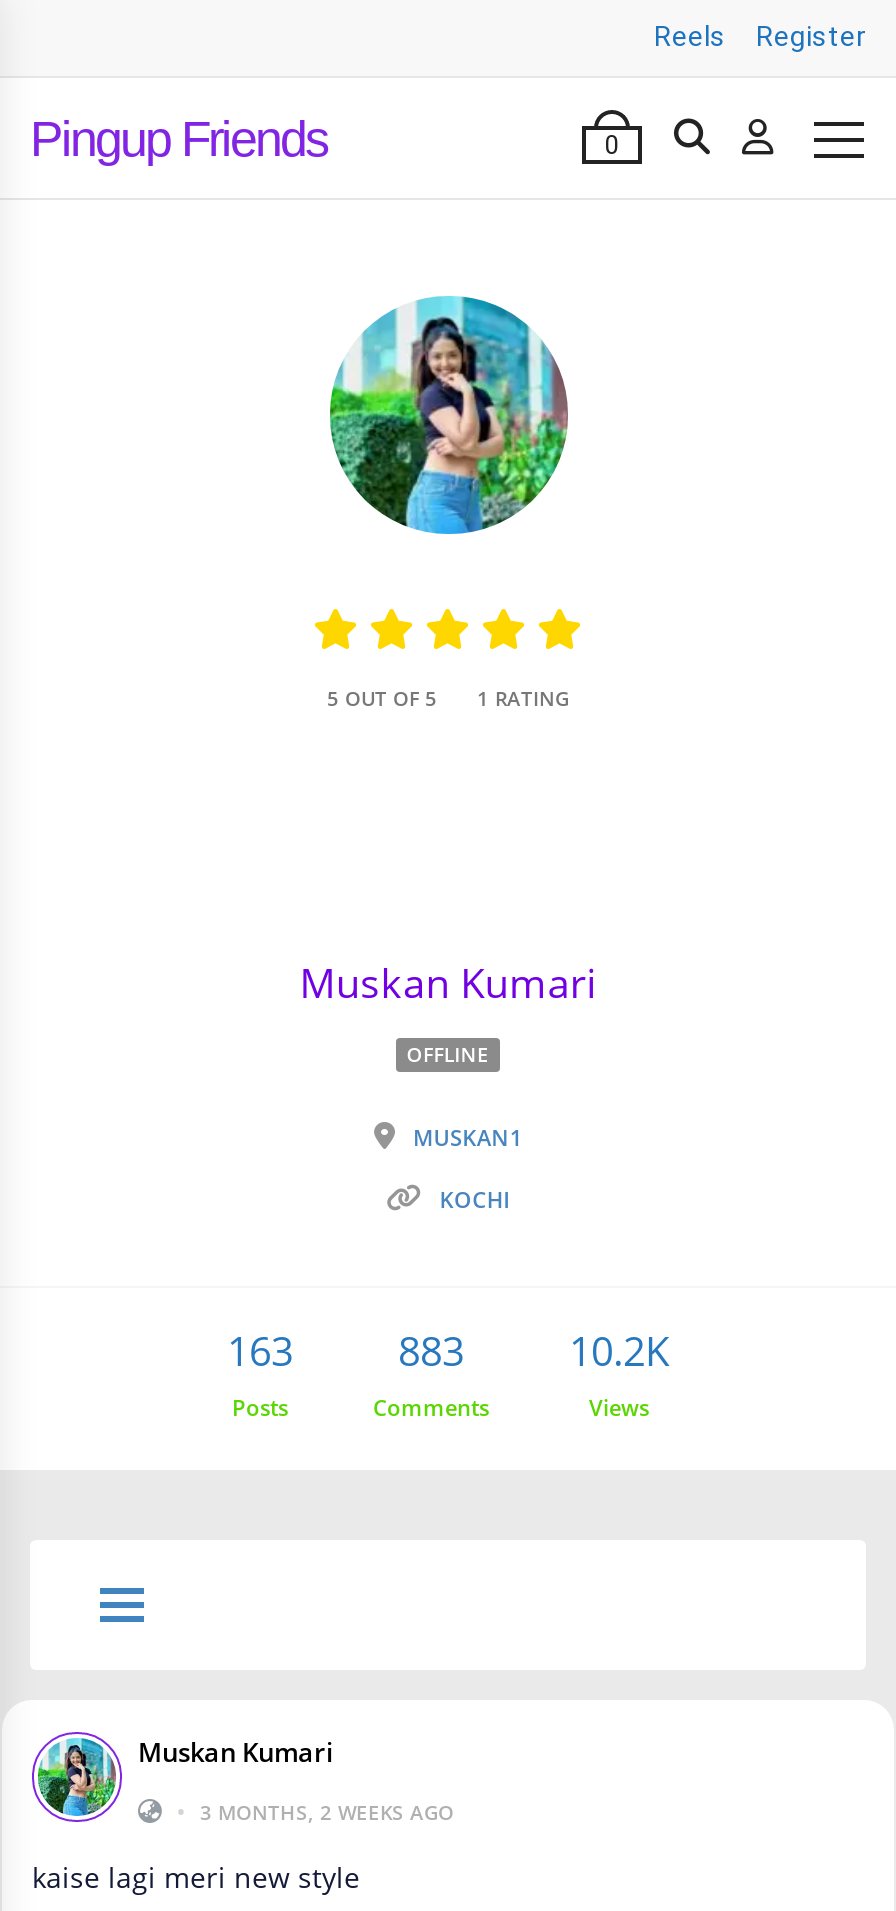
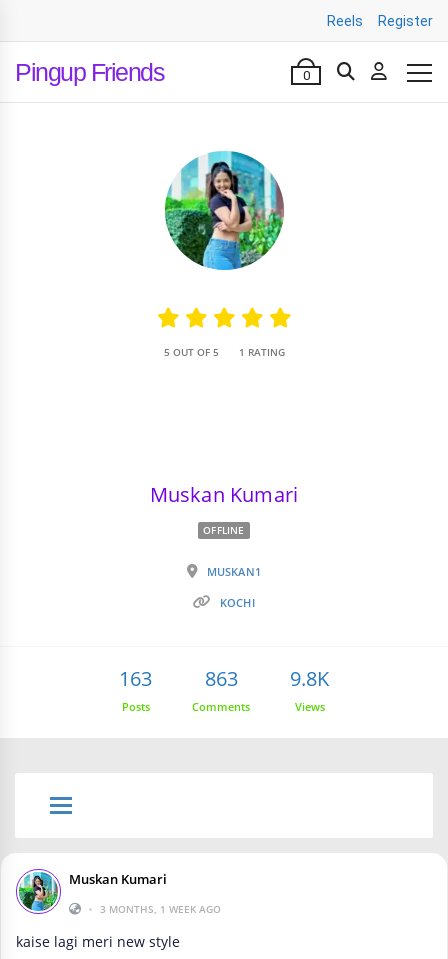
[398,1324,464,1378] 883 -> [204,665,237,692] 863
[569,1324,669,1378] 10.2K -> [290,665,329,692] 9.8K
[176,1794,454,1830] • 3 MONTHS, 2 WEEKS AGO -> [88,900,221,918] • 3 MONTHS, 1 WEEK AGO

